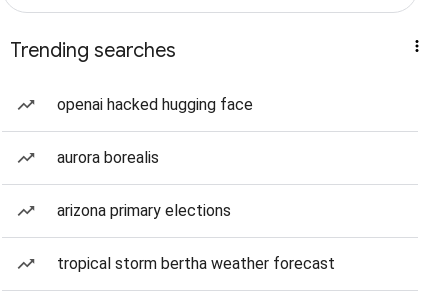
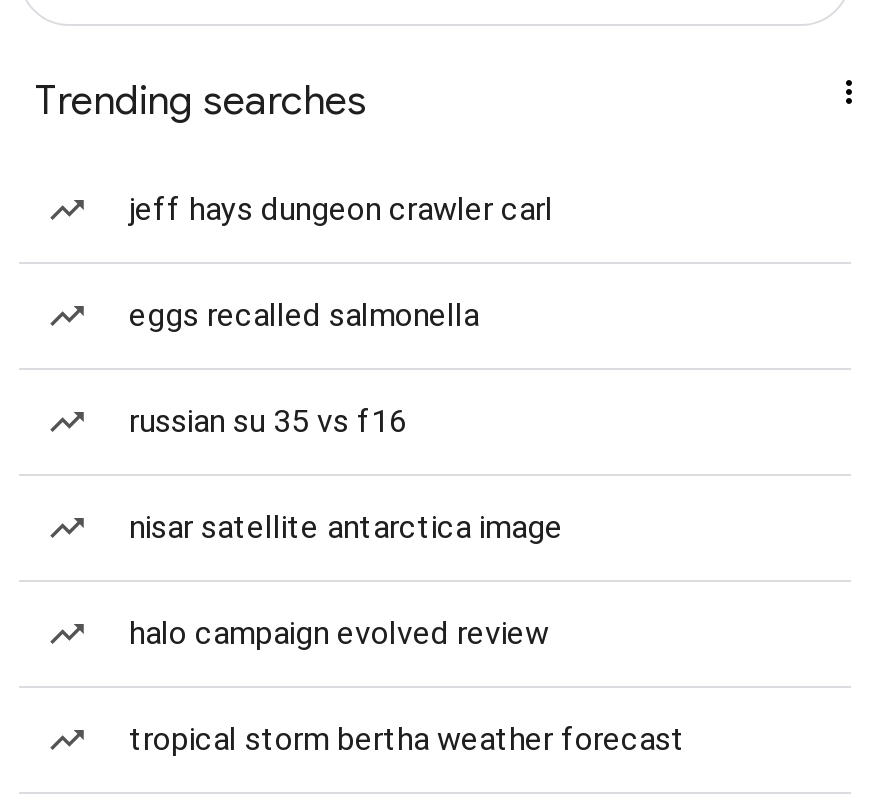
[57,95,253,220] openai hacked hugging face | aurora borealis | arizona primary elections -> [129,190,563,652] jeff hays dungeon crawler carl | eggs recalled salmonella | russian su 35 vs f16 | nisar satellite antarctica image | halo campaign evolved review

